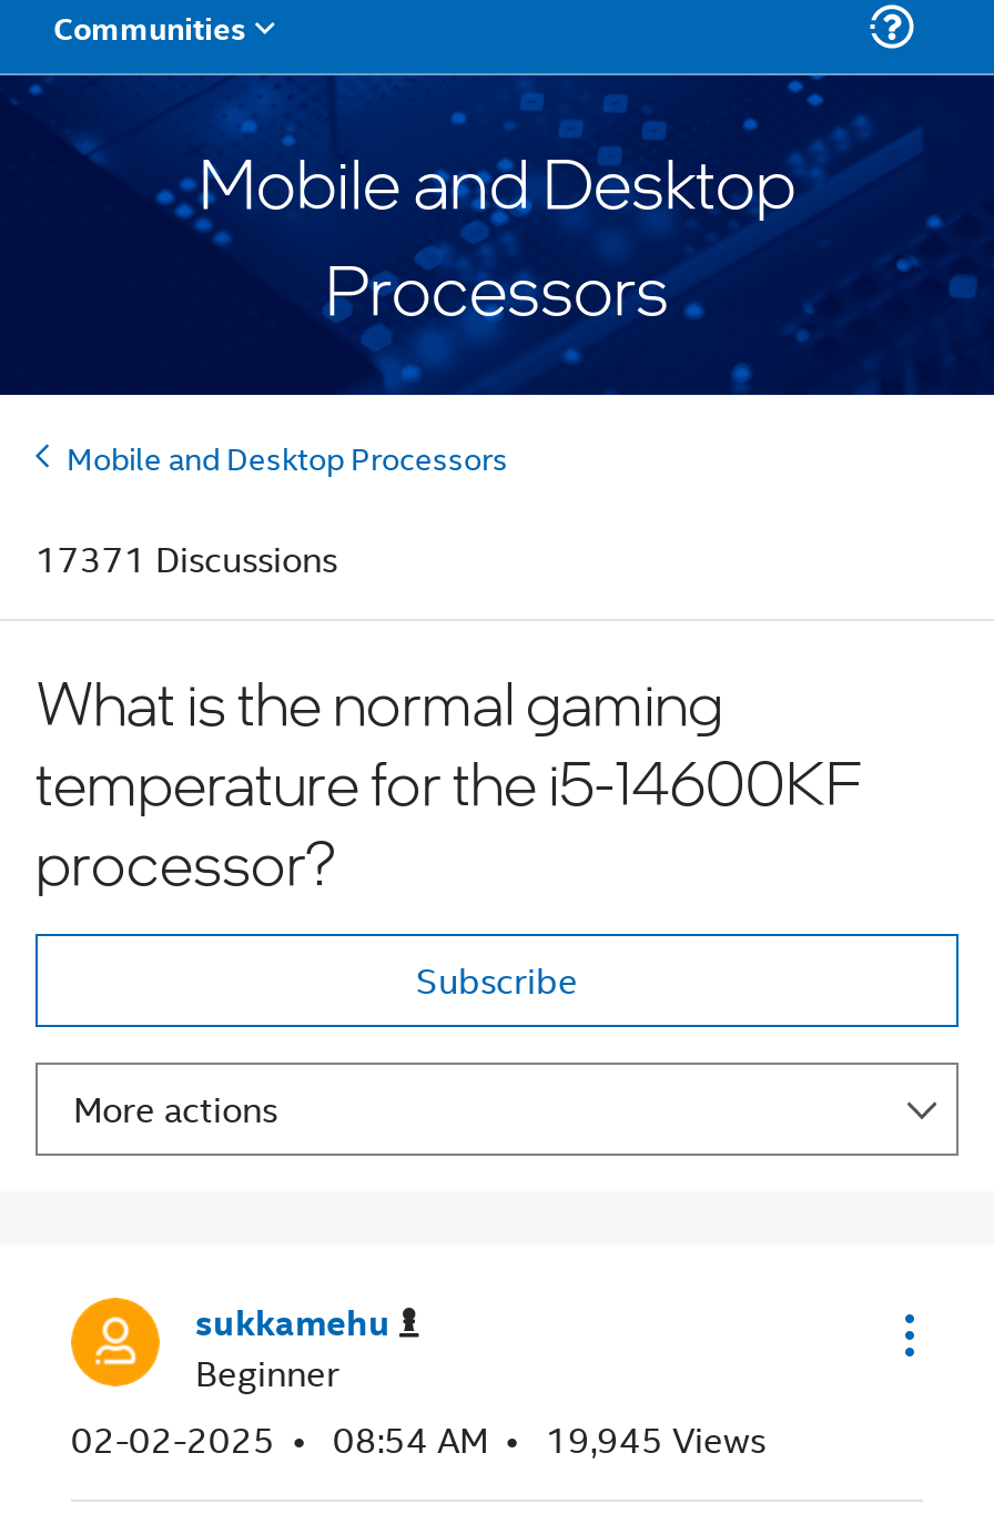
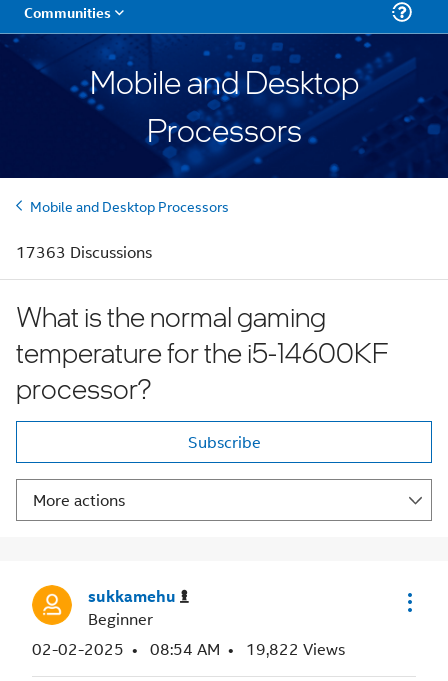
[35,532,337,583] 17371 Discussions -> [16,240,152,263] 17363 Discussions
[71,1413,765,1464] 02-02-2025 08:54 AM 19,945 Views -> [32,637,345,660] 02-02-2025 08:54 AM 19,822 Views

